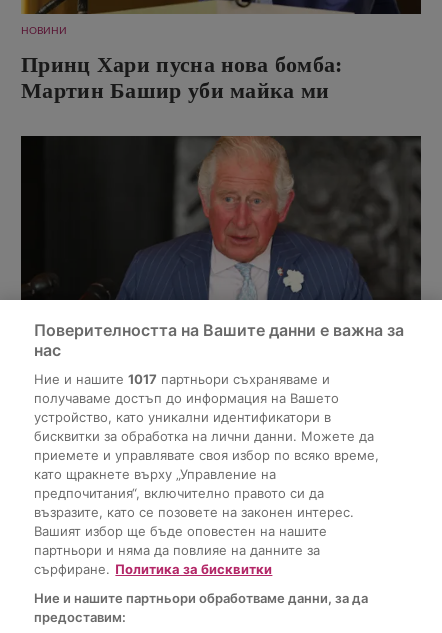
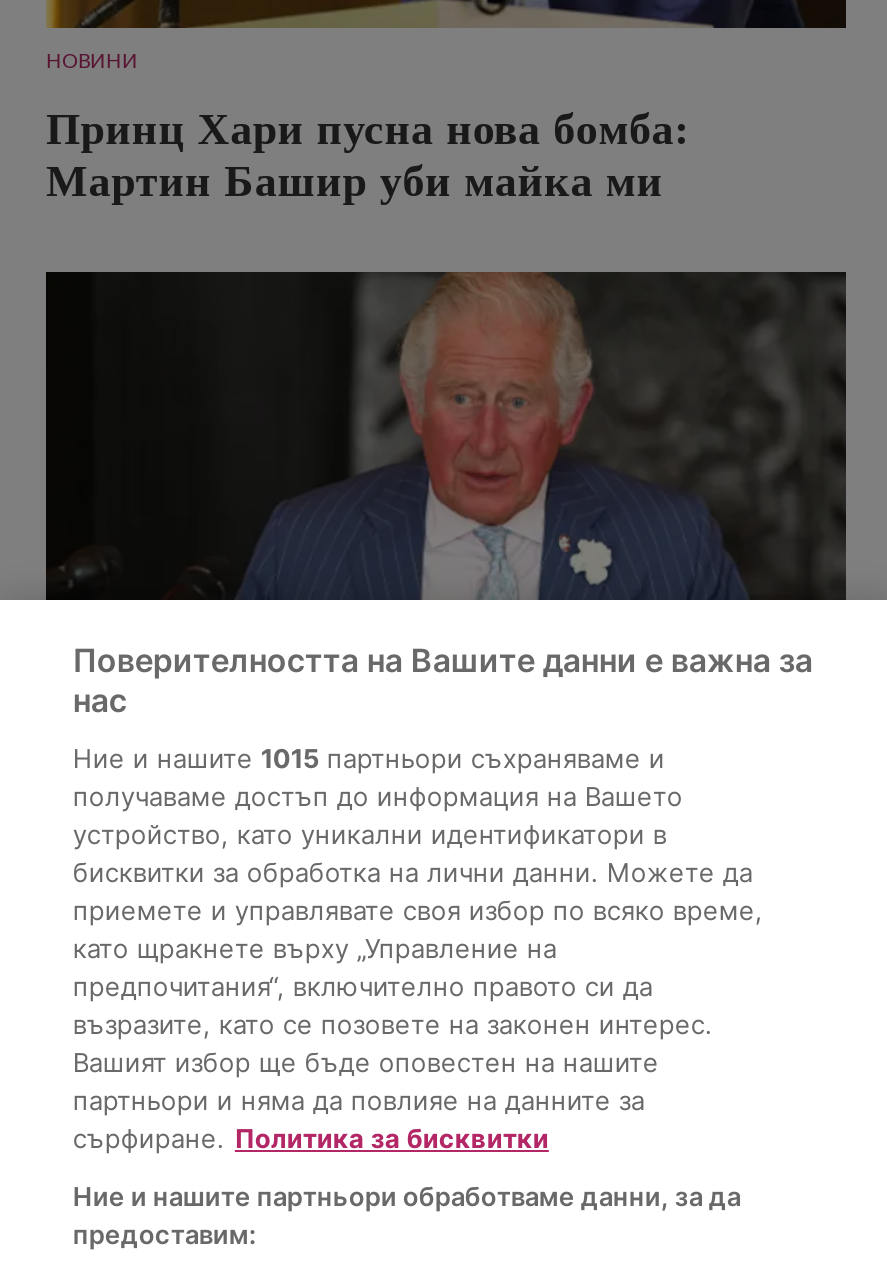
[34,371,330,387] Ние и нашите 1017 партньори съхраняваме и -> [73,742,665,774] Ние и нашите 1015 партньори съхраняваме и

